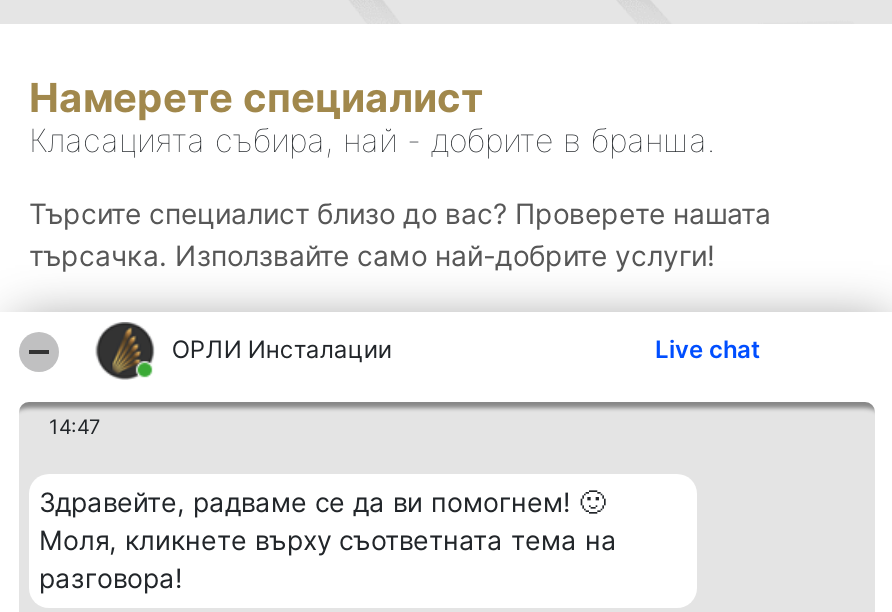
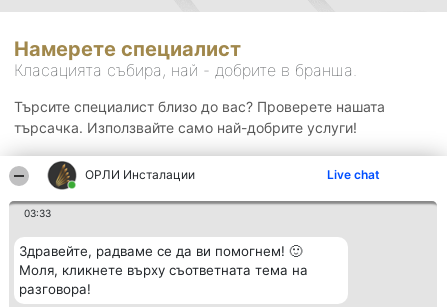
[49,414,101,438] 14:47 -> [24,207,51,219] 03:33

